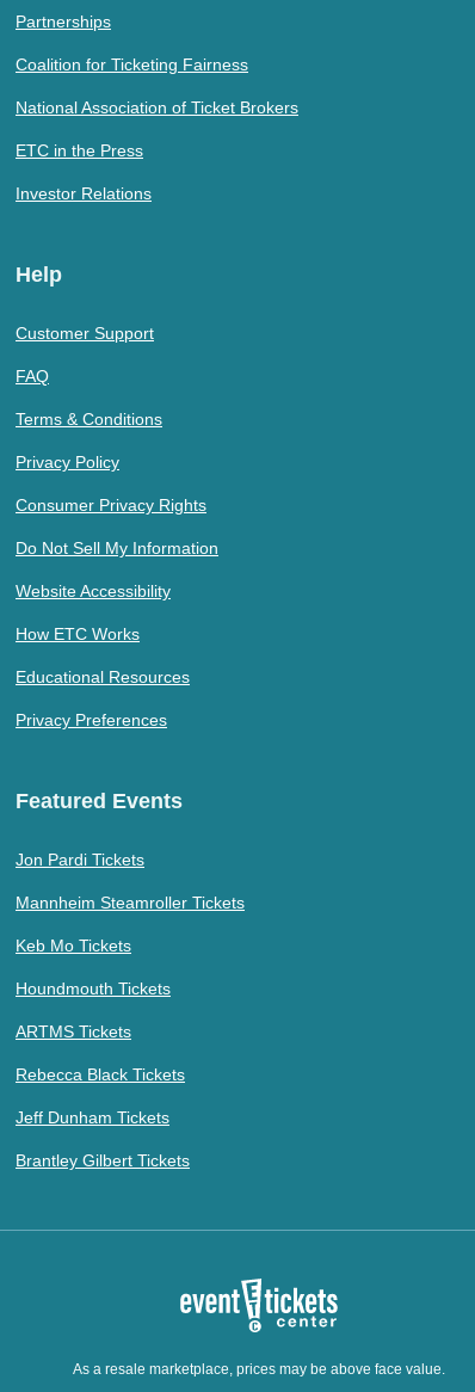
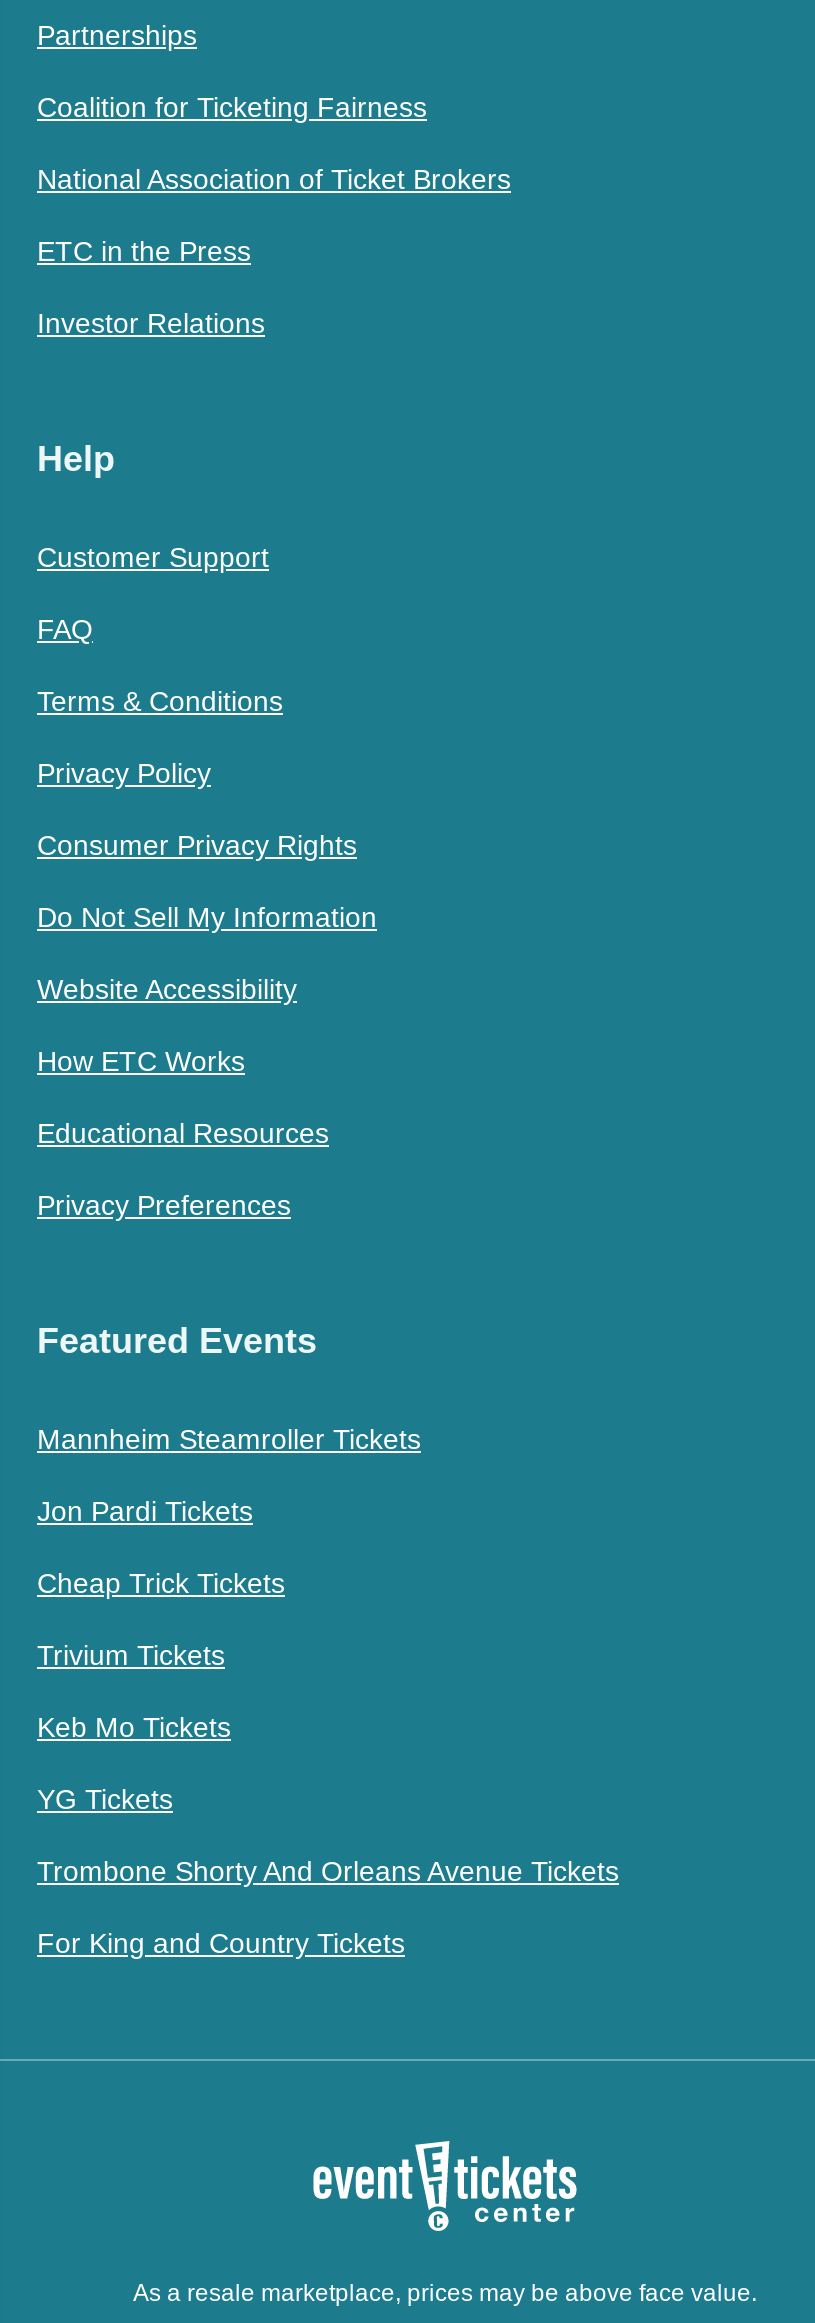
moved [16,849,144,869] -> [37,1494,253,1526]: Jon Pardi Tickets
none -> [37,1566,285,1670] Cheap Trick Tickets | Trivium Tickets
moved [16,892,245,911] -> [37,1422,421,1454]: Mannheim Steamroller Tickets
moved [16,935,131,954] -> [37,1710,231,1742]: Keb Mo Tickets
[16,978,190,1169] Houndmouth Tickets | ARTMS Tickets | Rebecca Black Tickets | Jeff Dunham Tickets | Brantley Gilbert Tickets -> [37,1782,619,1958] YG Tickets | Trombone Shorty And Orleans Avenue Tickets | For King and Country Tickets

